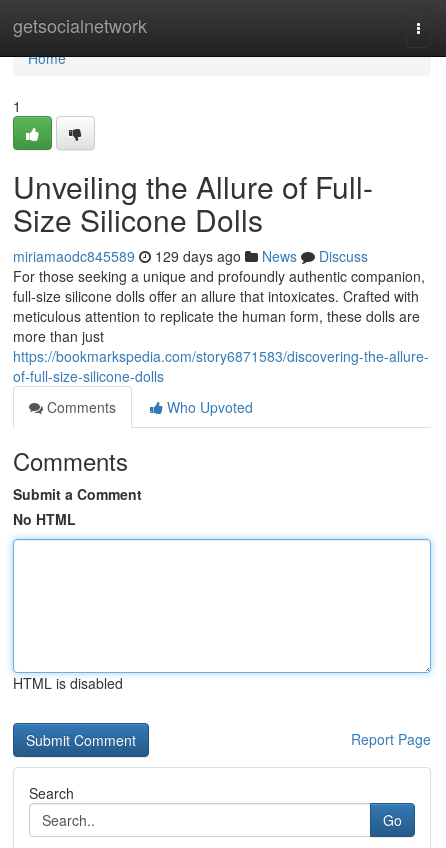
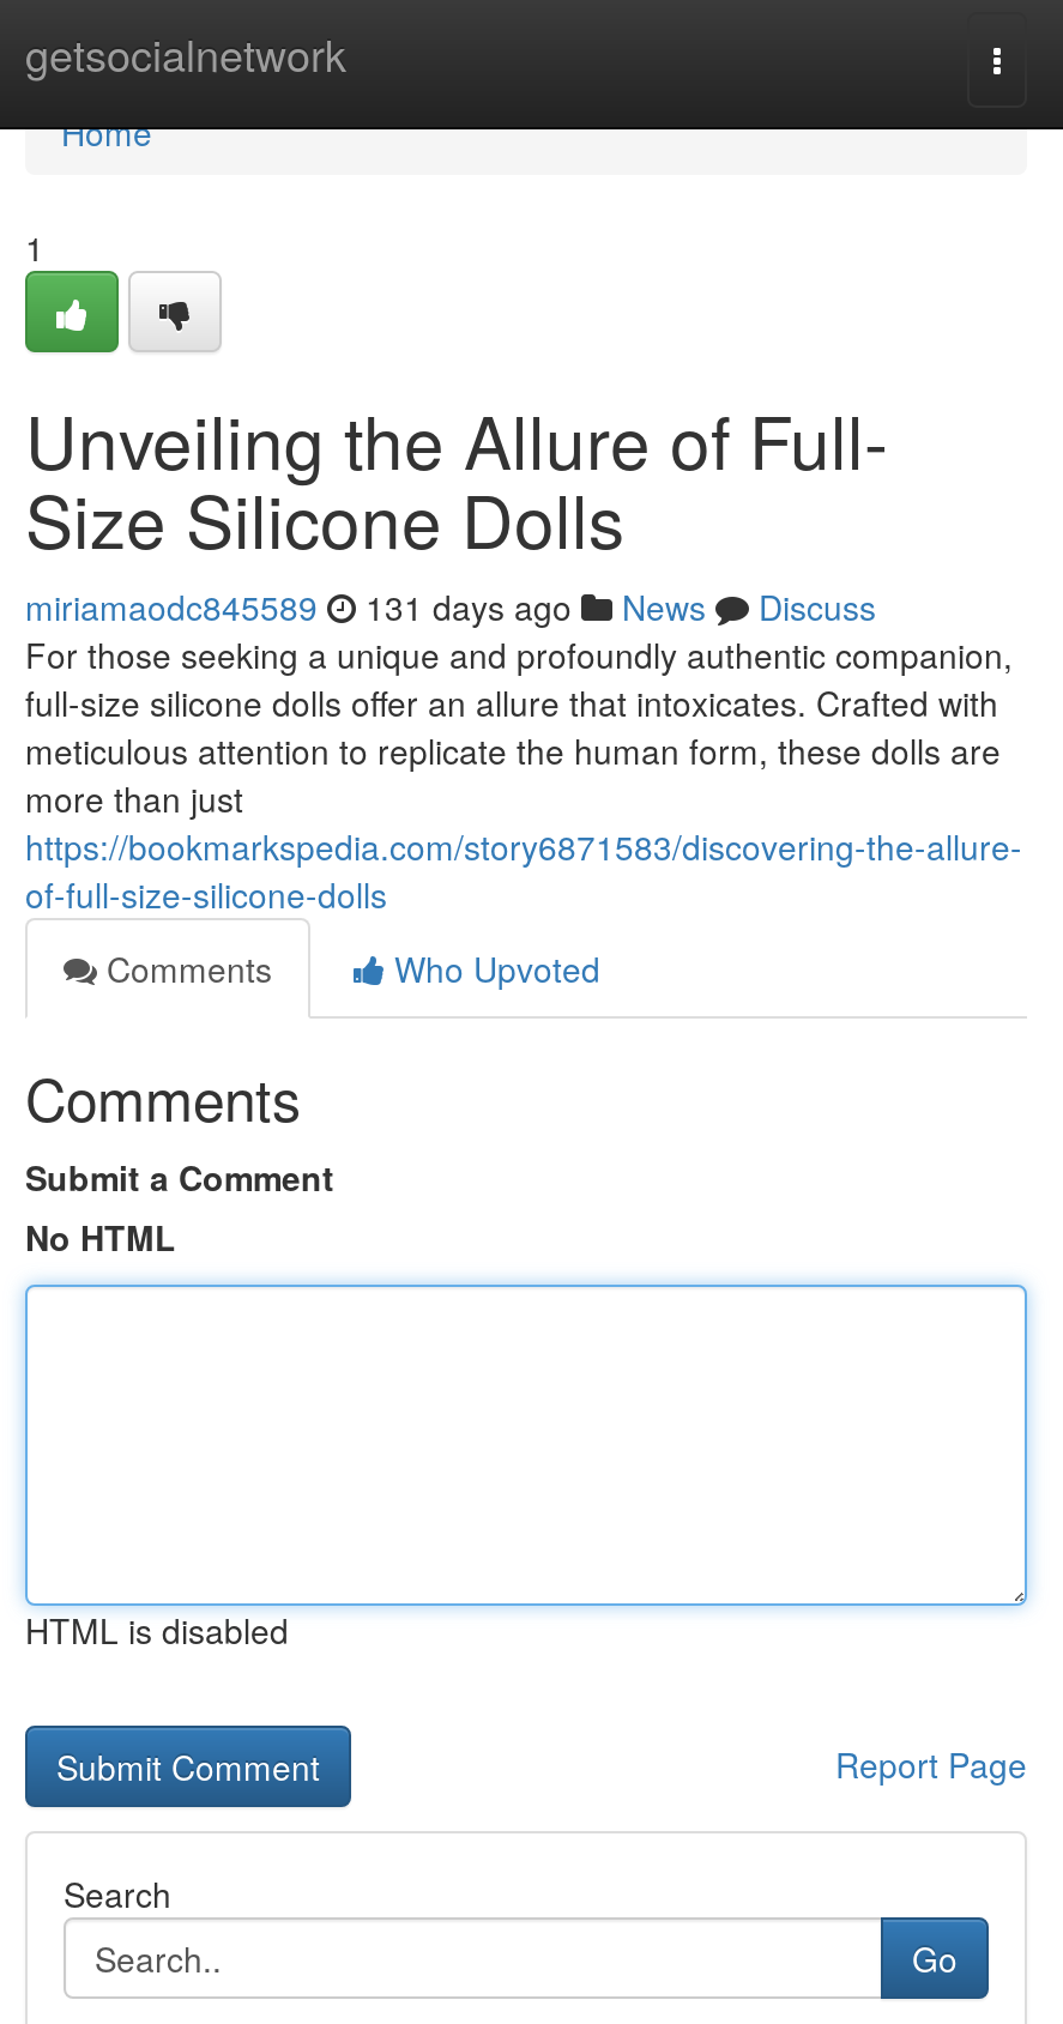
[13,246,368,266] miriamaodc845589 129 days ago News Discuss -> [25,582,876,630] miriamaodc845589 131 days ago News Discuss

